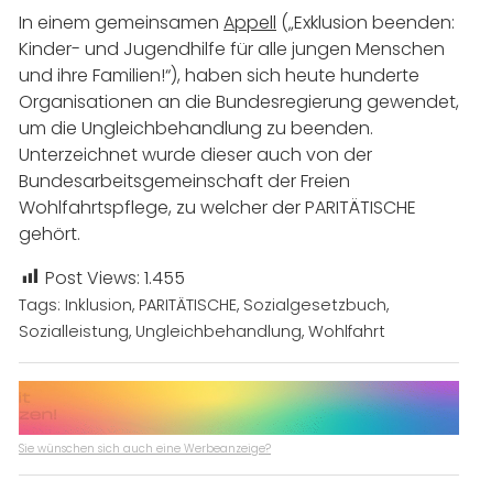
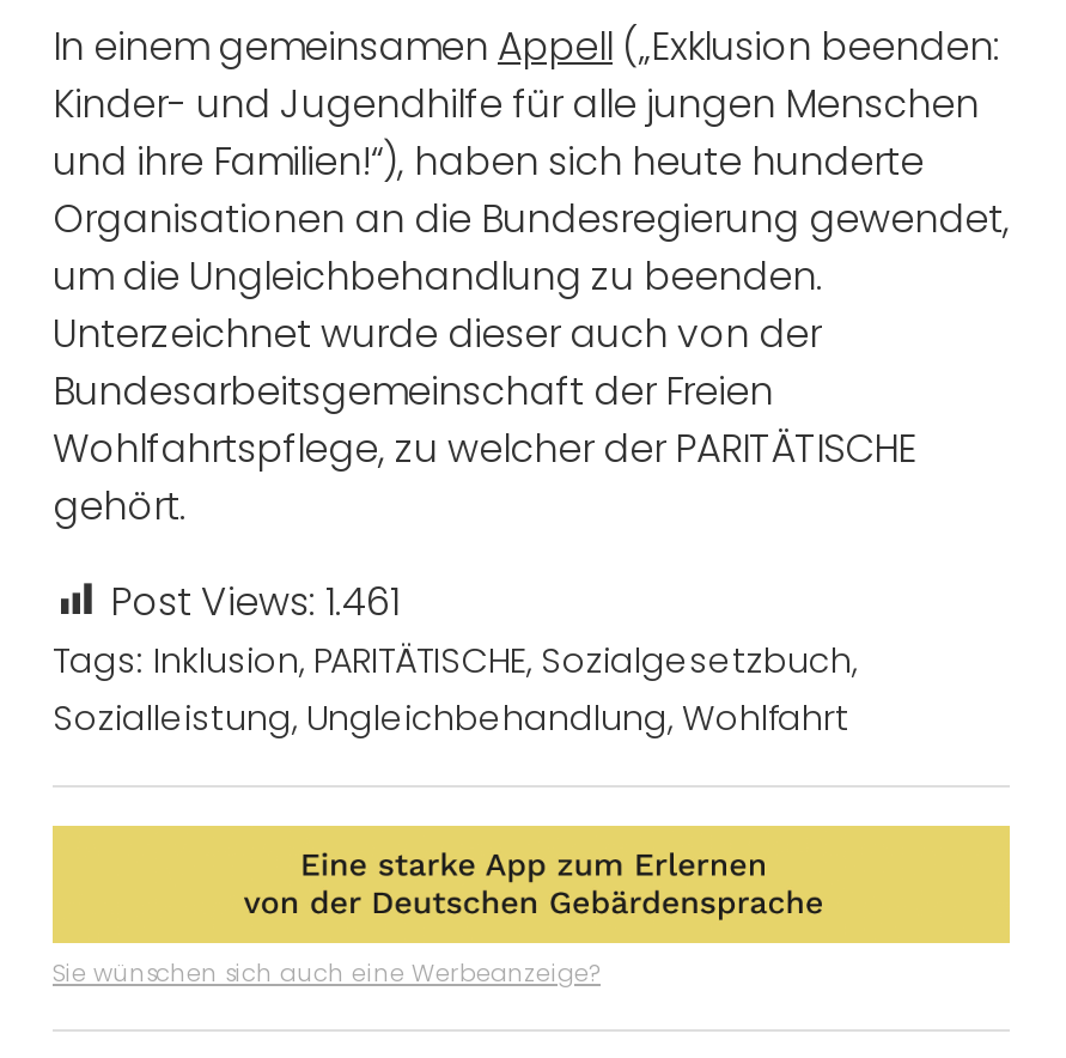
[45,265,185,290] Post Views: 1.455 -> [110,574,400,629] Post Views: 1.461
[18,380,460,436] [image] -> [50,823,1012,945] [image]

